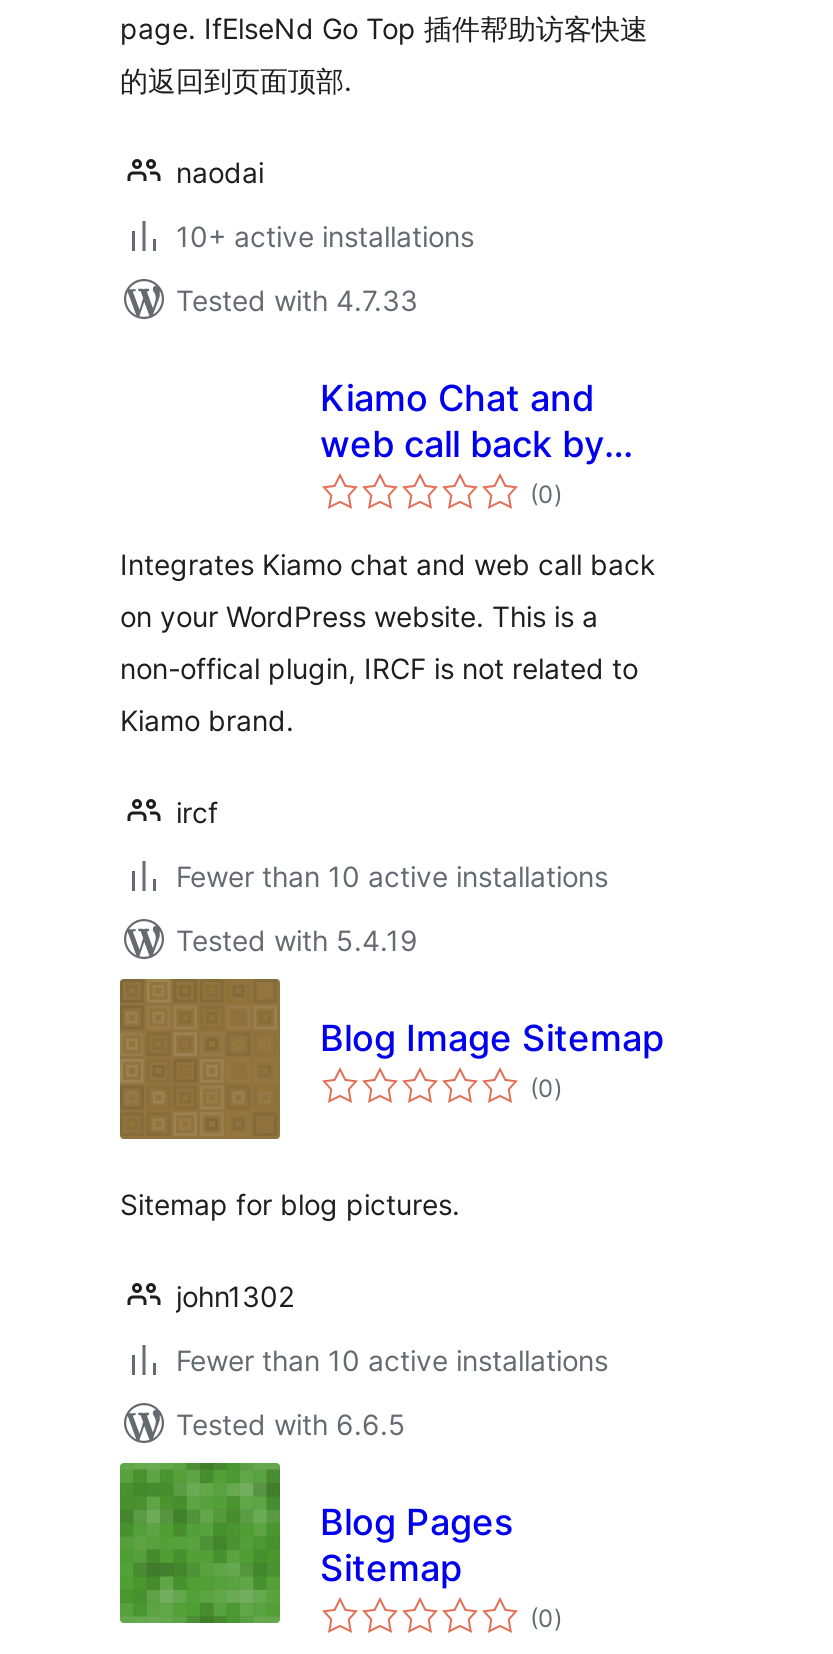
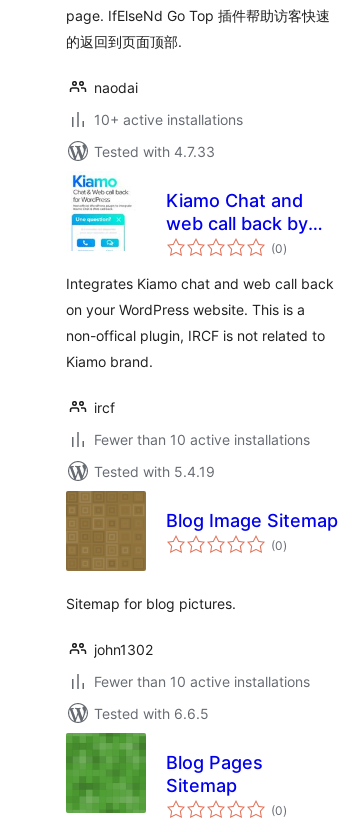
none -> [70,174,132,251] [image]

